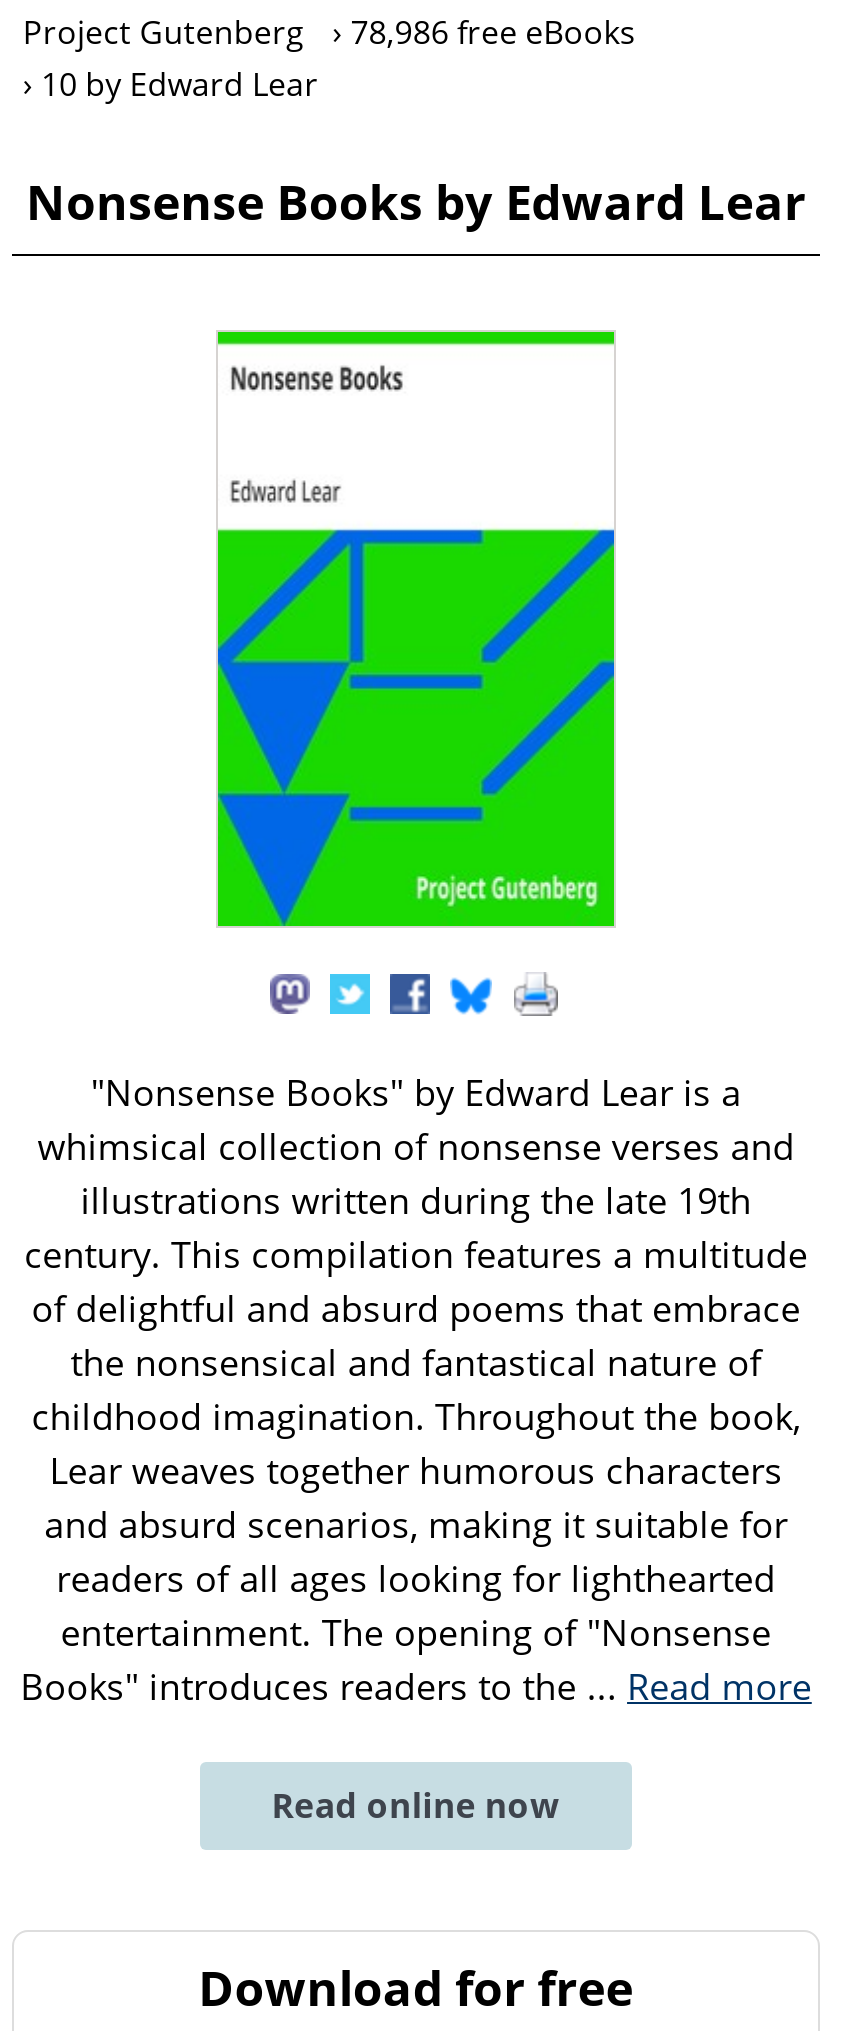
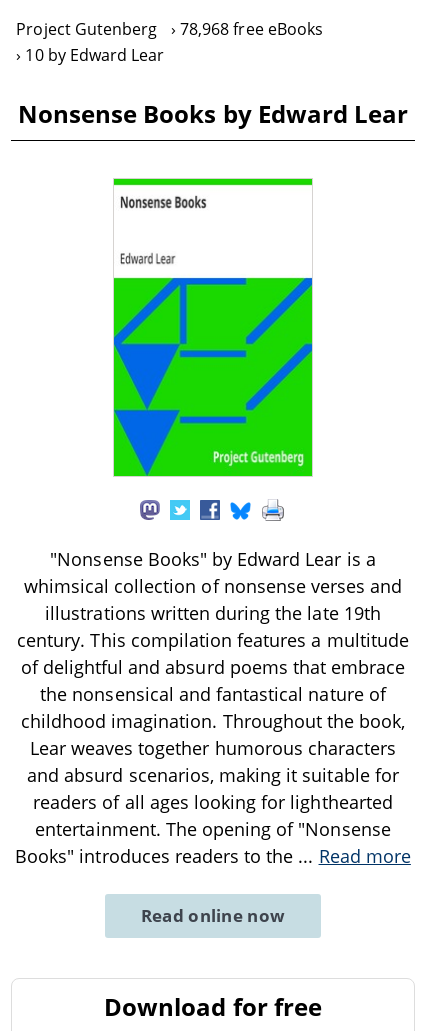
[23,10,636,54] Project Gutenberg 78,986 free eBooks -> [16,18,323,40] Project Gutenberg 78,968 free eBooks

